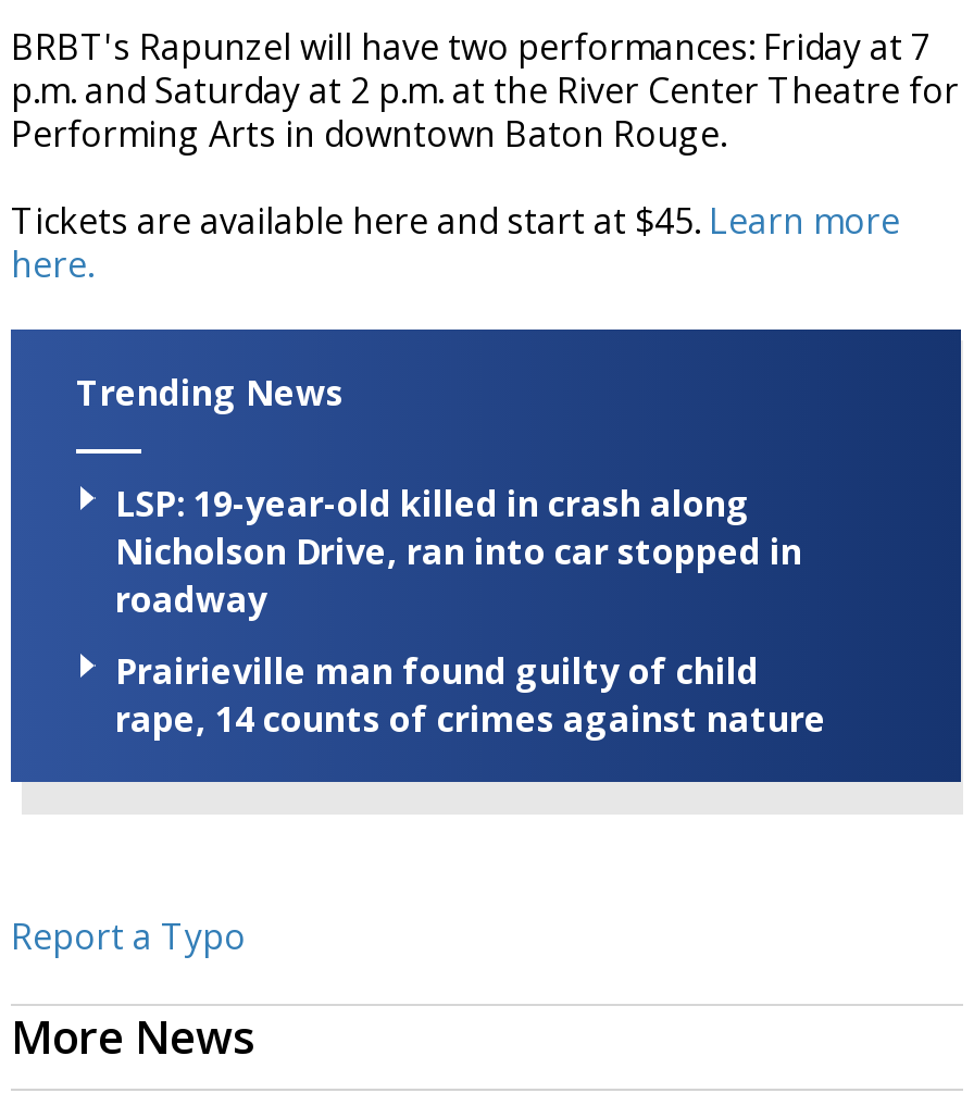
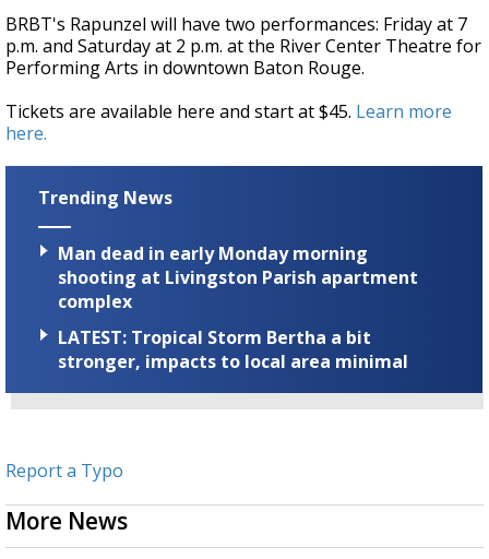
[115,479,802,622] LSP: 19-year-old killed in crash along | Nicholson Drive, ran into car stopped in | roadway -> [58,241,418,313] Man dead in early Monday morning | shooting at Livingston Parish apartment | complex
[115,647,826,742] Prairieville man found guilty of child | rape, 14 counts of crimes against nature -> [58,325,408,373] LATEST: Tropical Storm Bertha a bit | stronger, impacts to local area minimal

